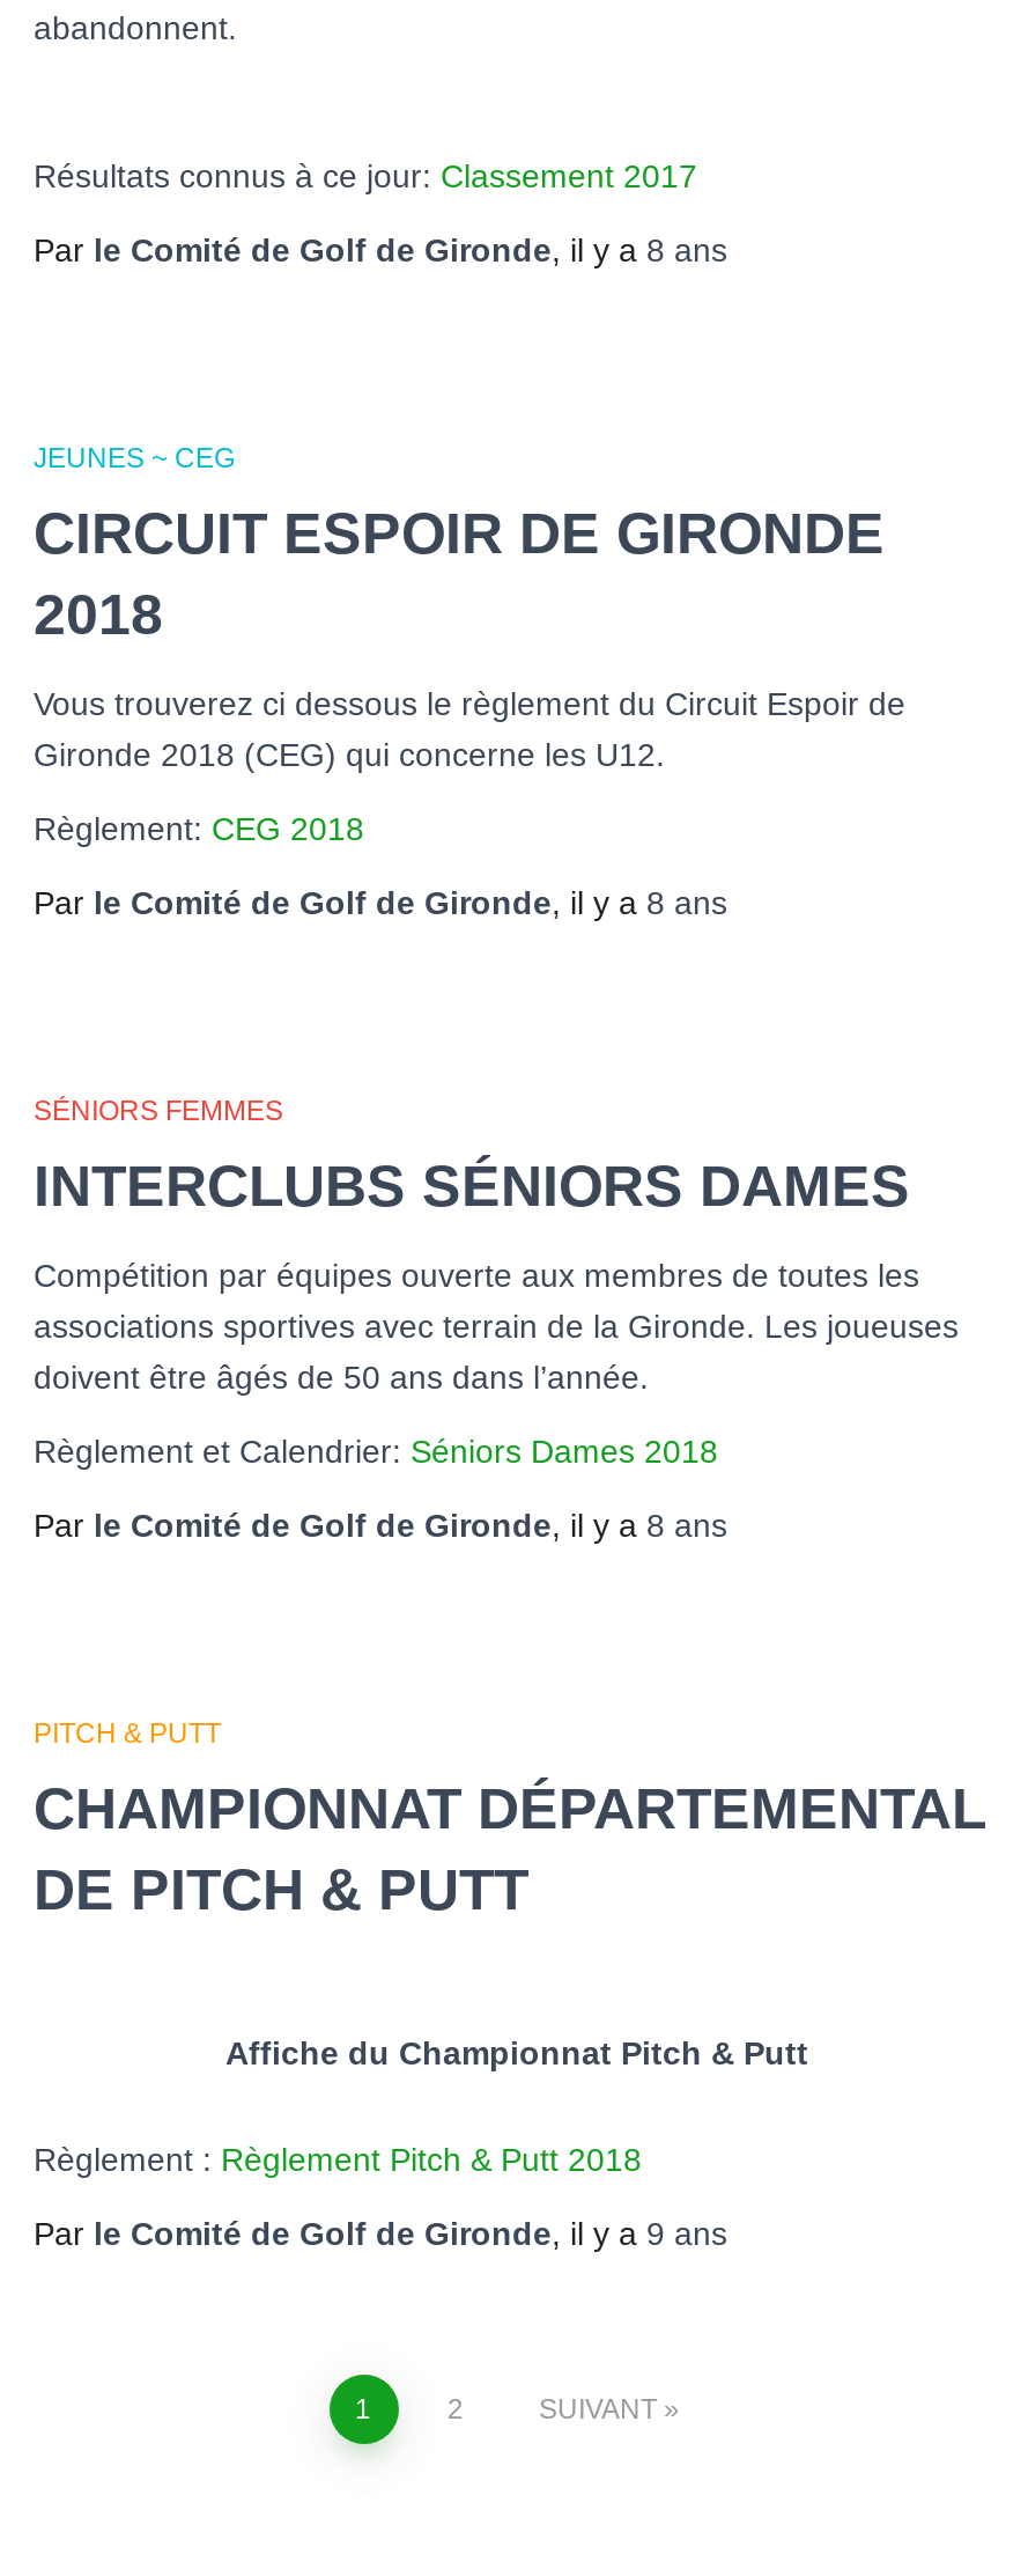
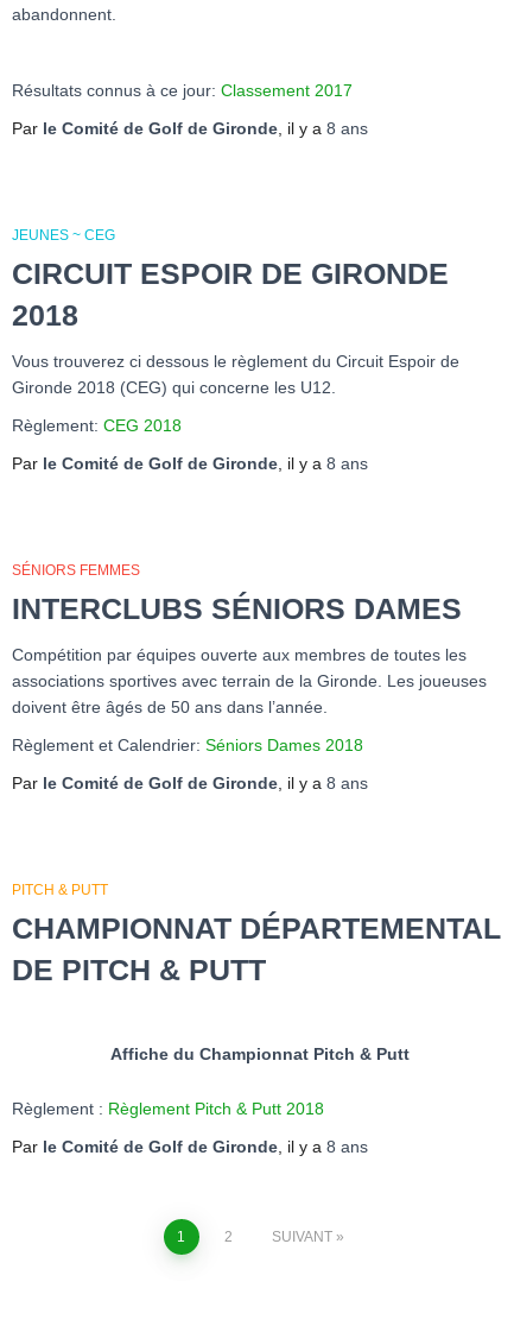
[34,2215,727,2252] Par le Comité de Golf de Gironde, il y a 9 ans -> [12,1137,368,1156] Par le Comité de Golf de Gironde, il y a 8 ans

